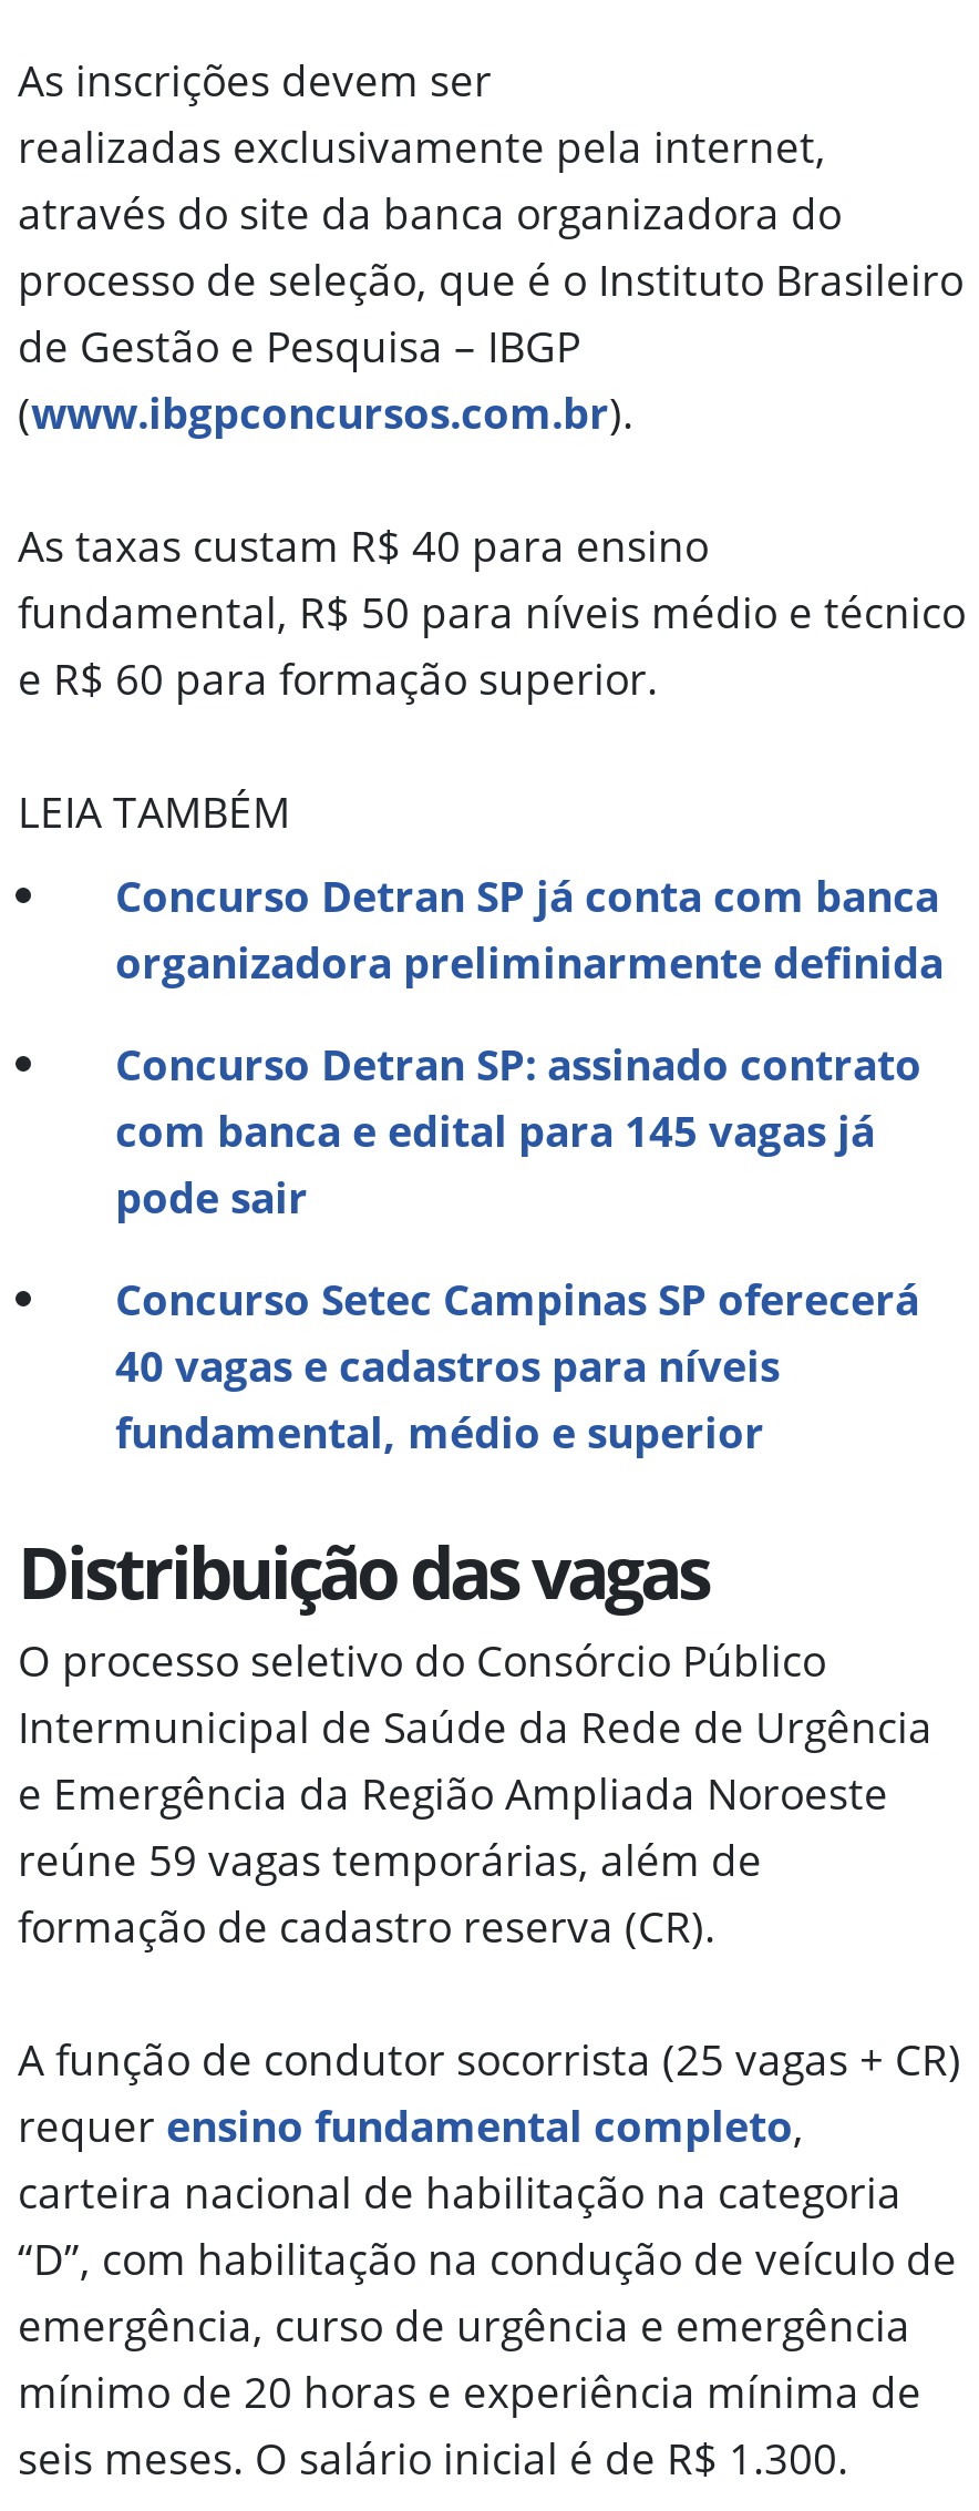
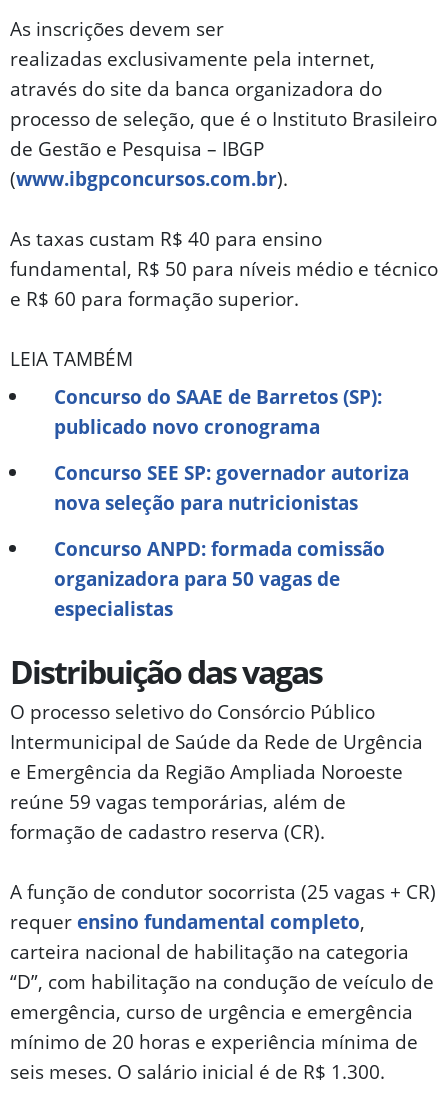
[115,865,944,992] Concurso Detran SP já conta com banca | organizadora preliminarmente definida -> [54,383,382,440] Concurso do SAAE de Barretos (SP): | publicado novo cronograma
[115,1034,921,1227] Concurso Detran SP: assinado contrato | com banca e edital para 145 vagas já | pode sair -> [54,459,409,516] Concurso SEE SP: governador autoriza | nova seleção para nutricionistas
[115,1269,919,1462] Concurso Setec Campinas SP oferecerá | 40 vagas e cadastros para níveis | fundamental, médio e superior -> [54,535,385,622] Concurso ANPD: formada comissão | organizadora para 50 vagas de | especialistas

